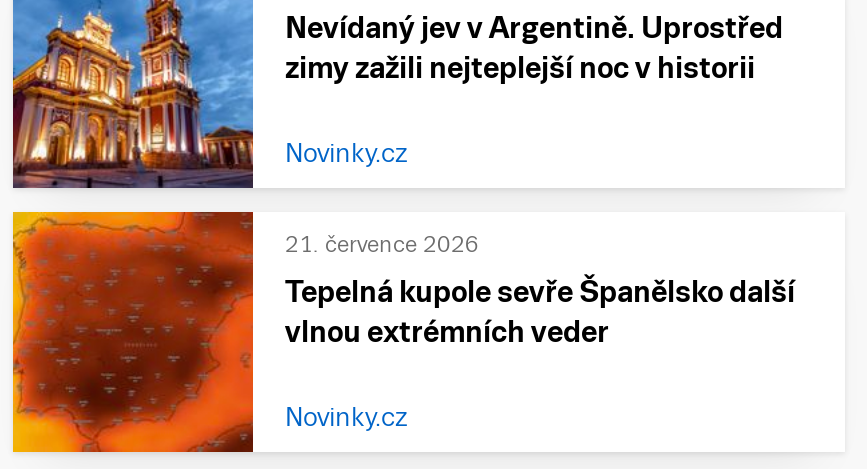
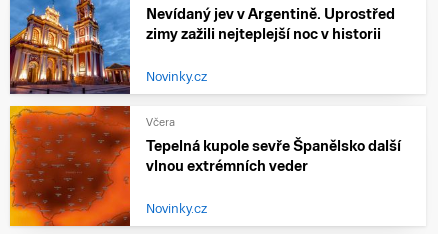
[285,232,479,256] 21. července 2026 -> [146,116,175,128] Včera

